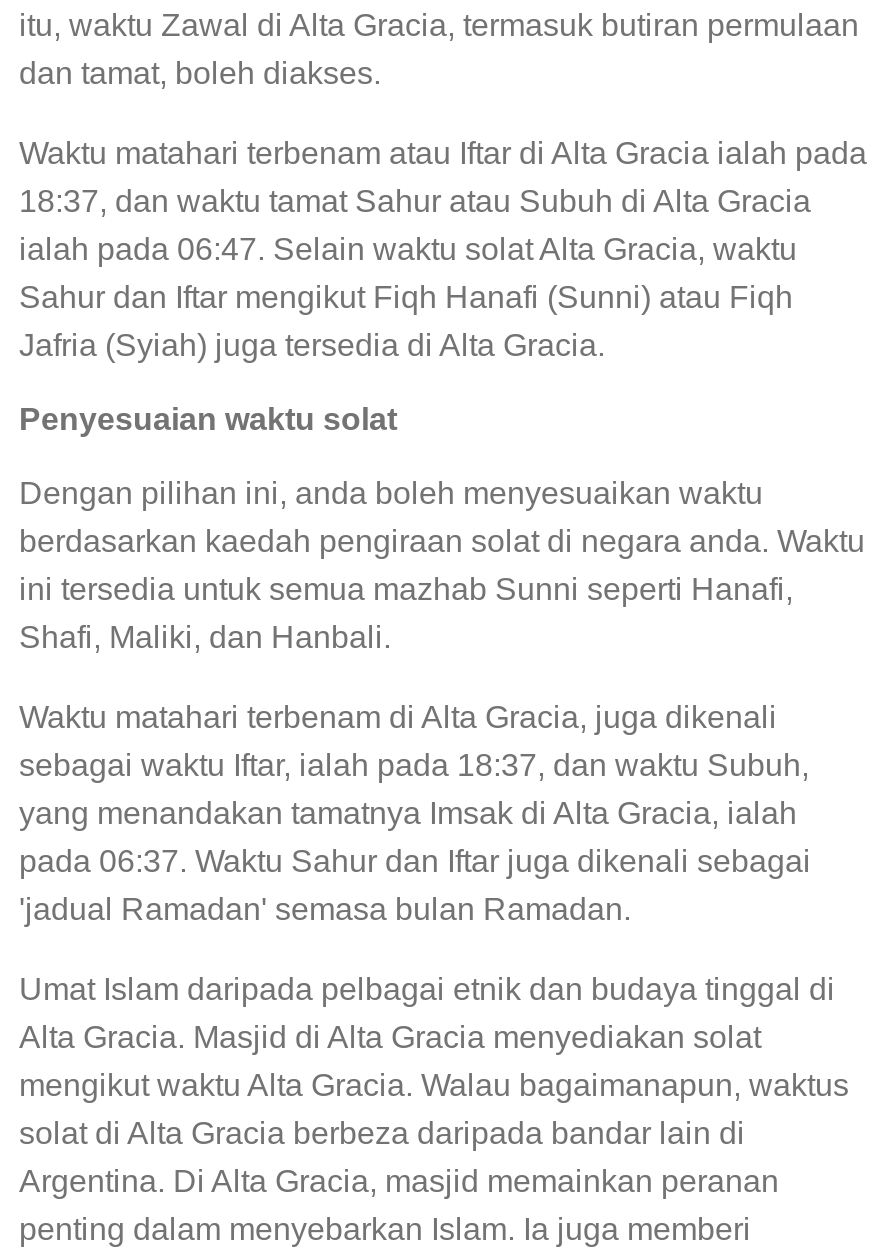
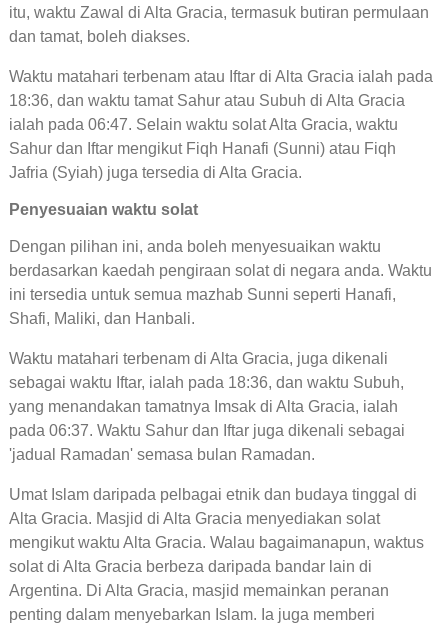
[19,185,811,219] 18:37, dan waktu tamat Sahur atau Subuh di Alta Gracia -> [9,92,405,109] 18:36, dan waktu tamat Sahur atau Subuh di Alta Gracia
[19,749,809,783] sebagai waktu Iftar, ialah pada 18:37, dan waktu Subuh, -> [9,374,404,391] sebagai waktu Iftar, ialah pada 18:36, dan waktu Subuh,

